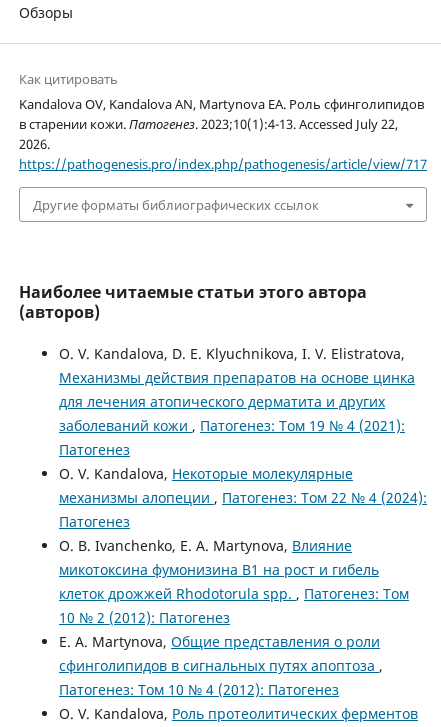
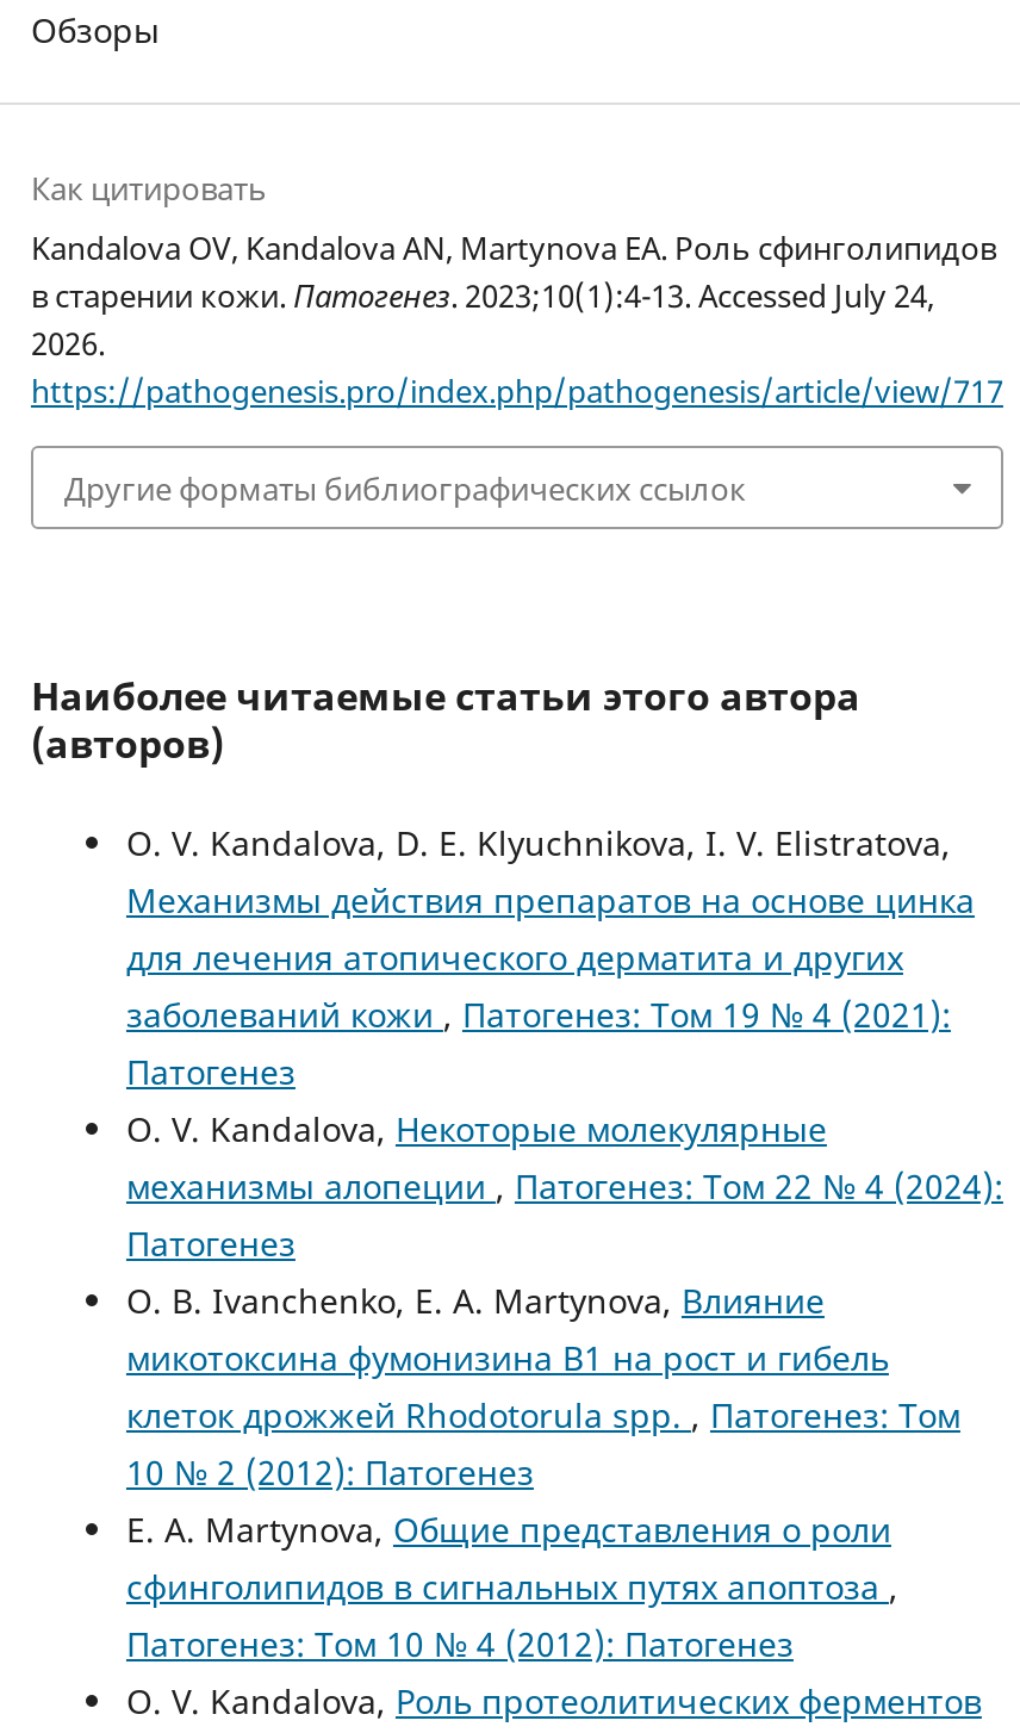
[19,115,398,133] в старении кожи. Патогенез. 2023;10(1):4-13. Accessed July 22, -> [31,275,934,318] в старении кожи. Патогенез. 2023;10(1):4-13. Accessed July 24,

